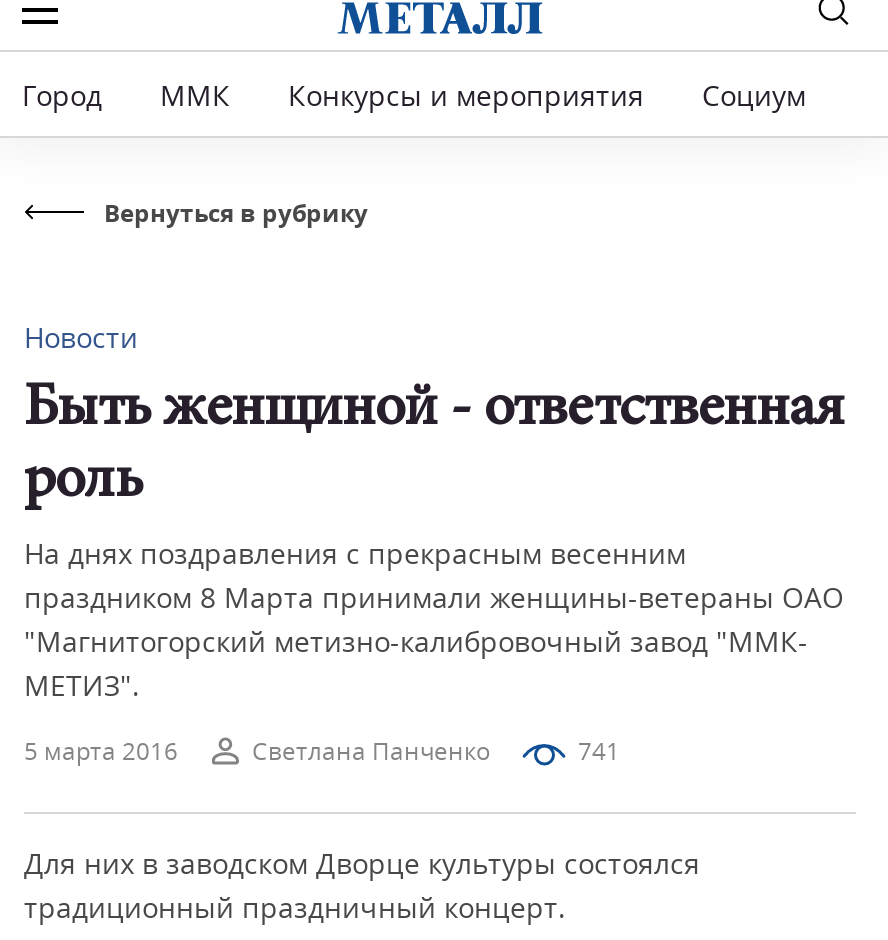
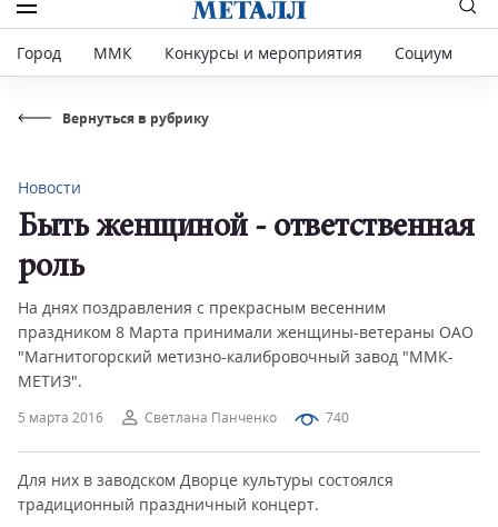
[578,734,620,768] 741 -> [326,408,349,427] 740

